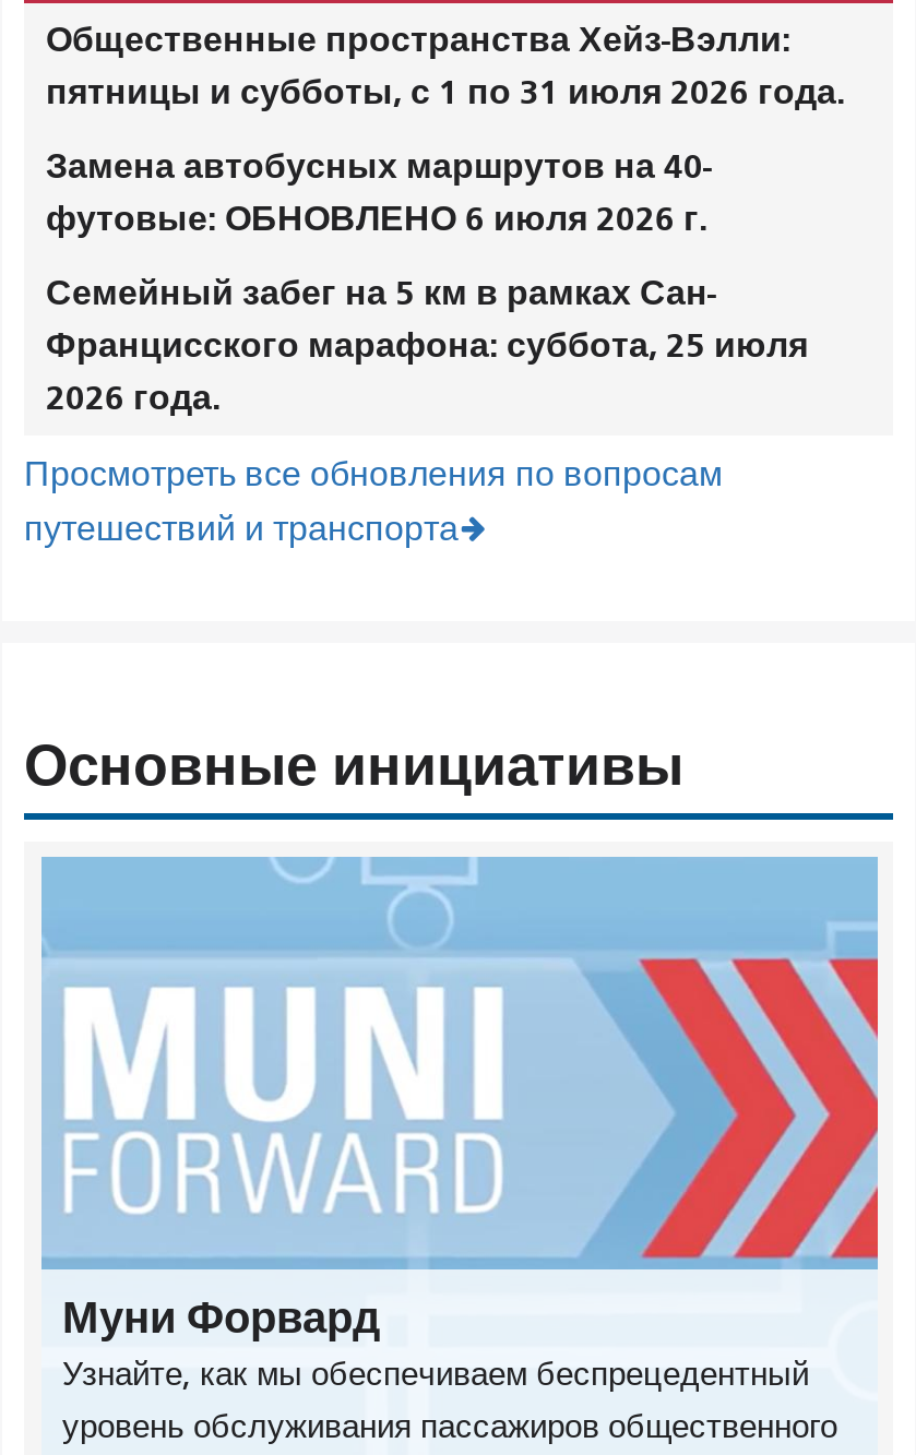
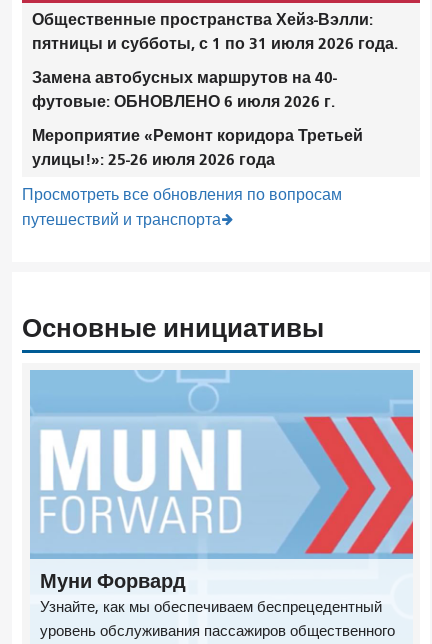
[46,271,808,417] Семейный забег на 5 км в рамках Сан- | Францисского марафона: суббота, 25 июля | 2026 года. -> [32,126,363,169] Мероприятие «Ремонт коридора Третьей | улицы!»: 25-26 июля 2026 года

